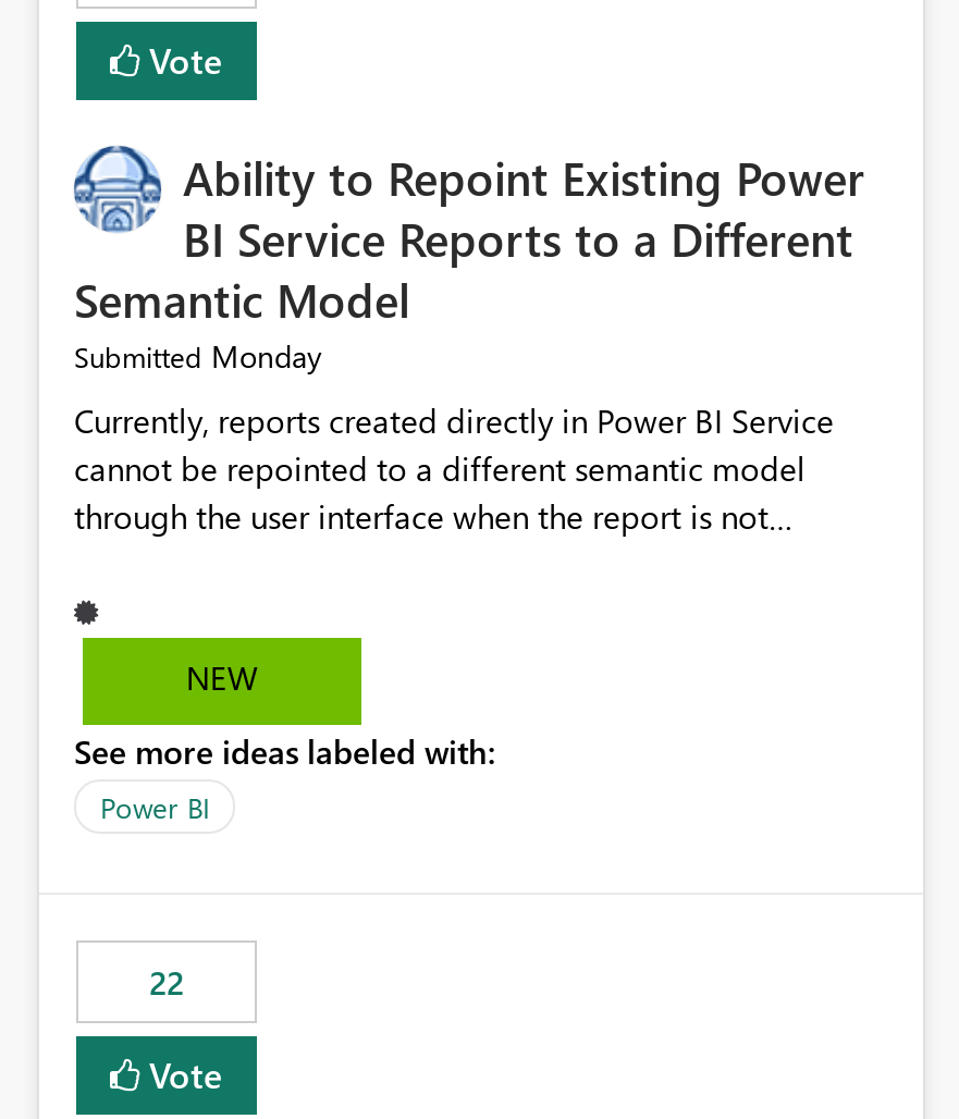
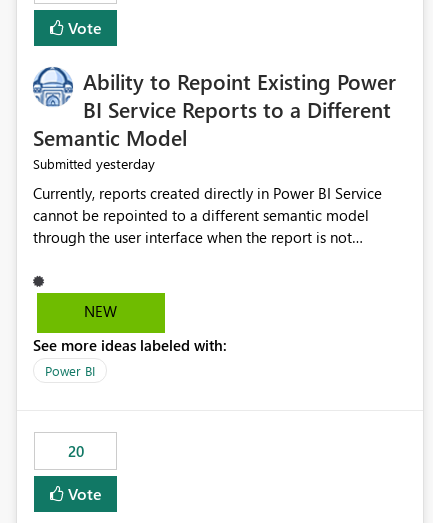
[74,336,322,377] Submitted Monday -> [33,154,155,173] Submitted yesterday
[149,961,184,1004] 22 -> [67,441,83,461] 20

